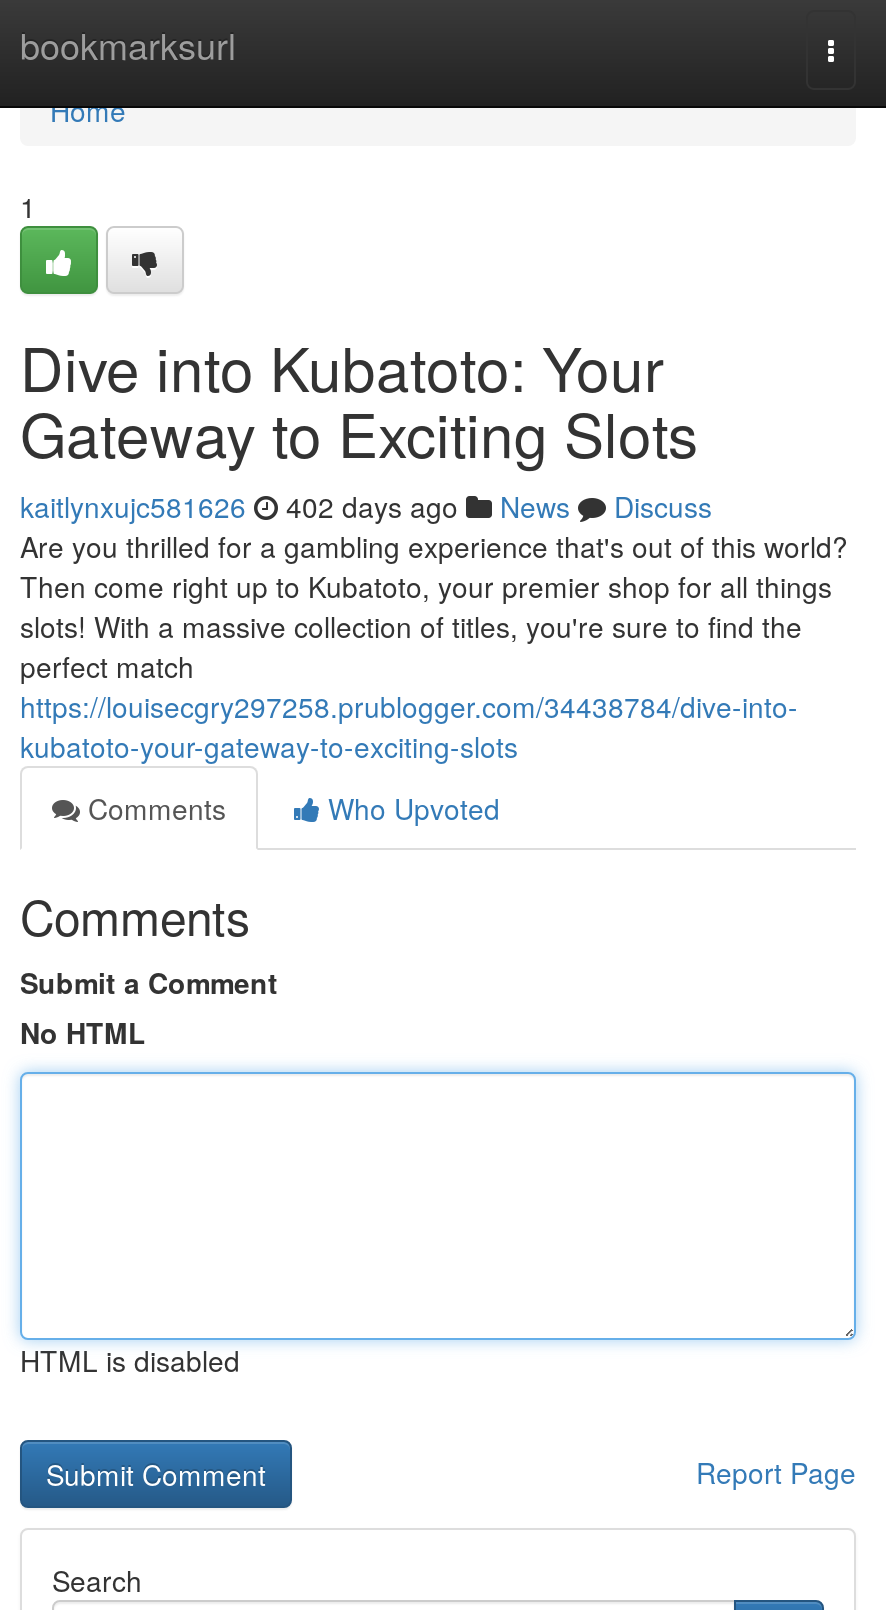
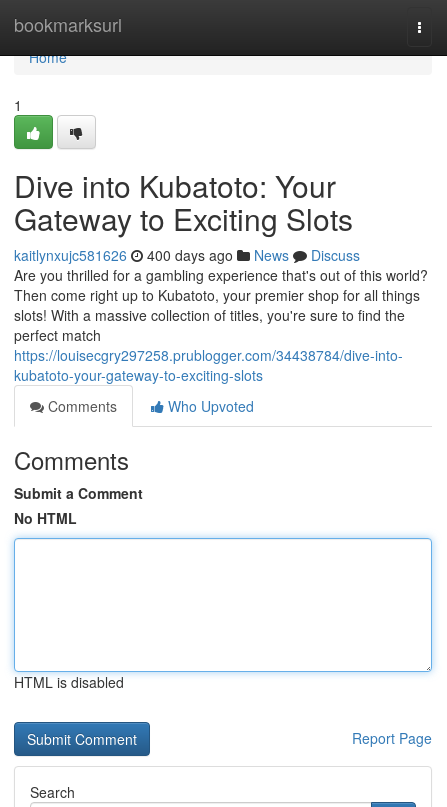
[20,486,712,526] kaitlynxujc581626 402 days ago News Discuss -> [14,245,360,265] kaitlynxujc581626 400 days ago News Discuss

